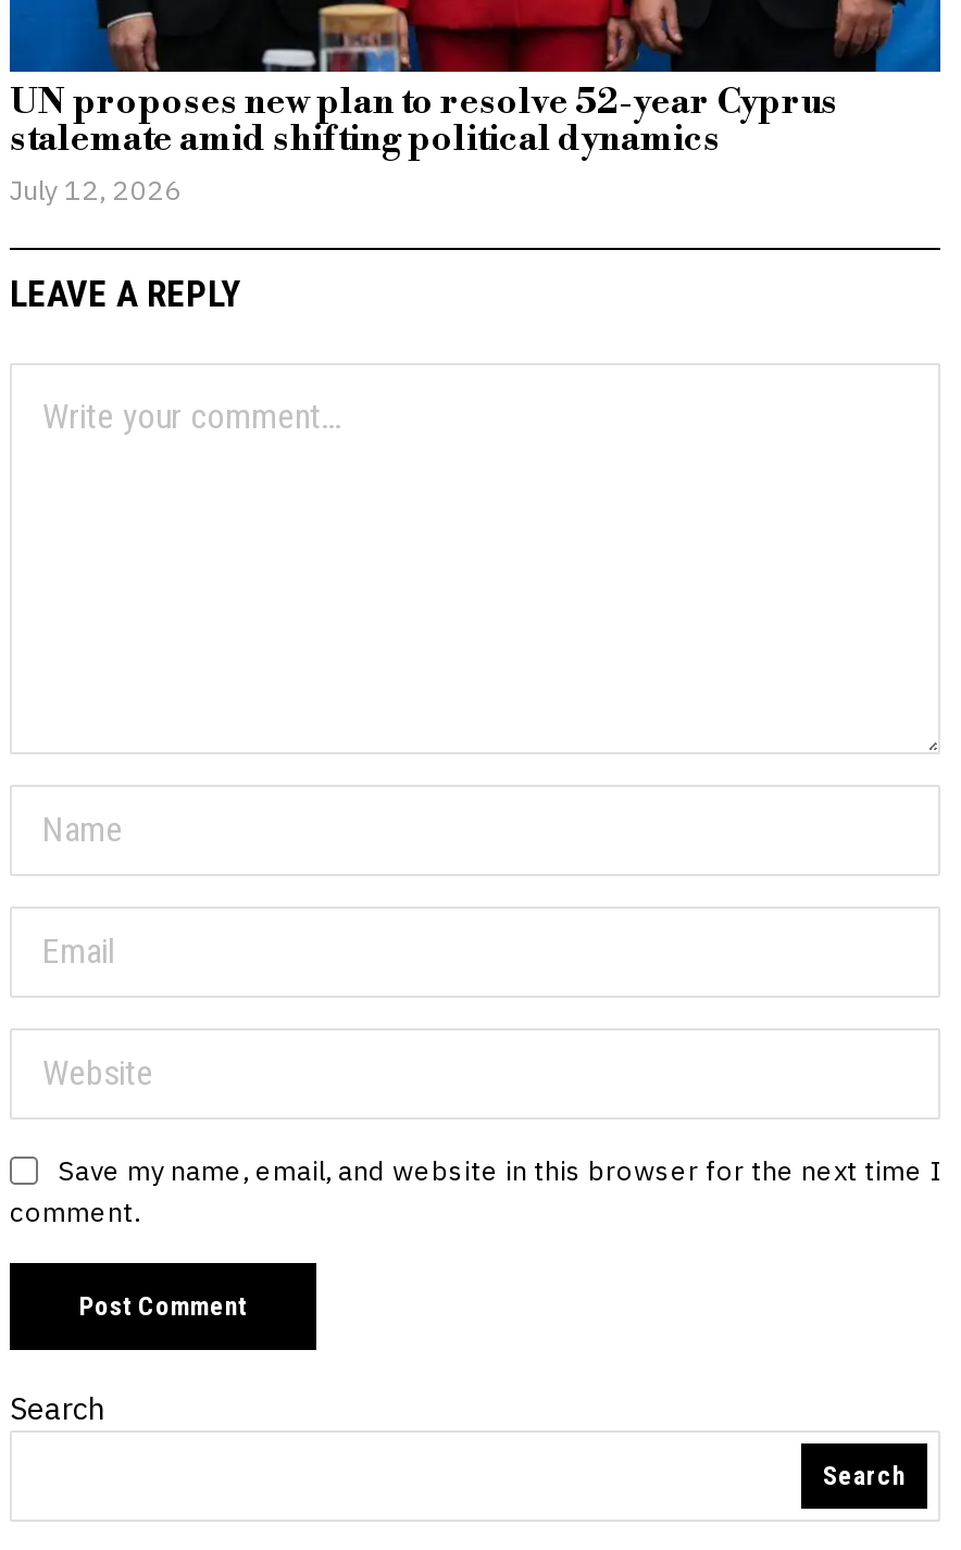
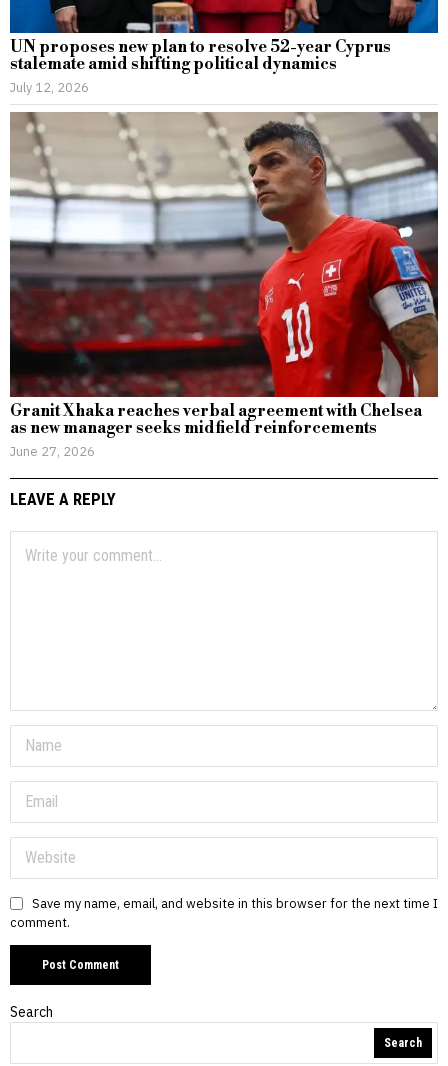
none -> [9,111,439,459] [image] | Granit Xhaka reaches verbal agreement with Chelsea | as new manager seeks midfield reinforcements | June 27, 2026

